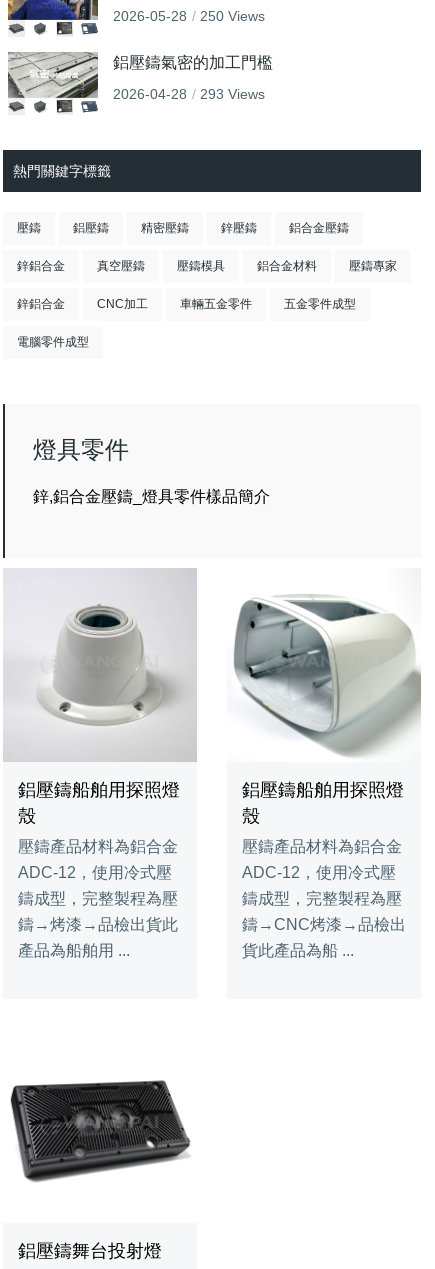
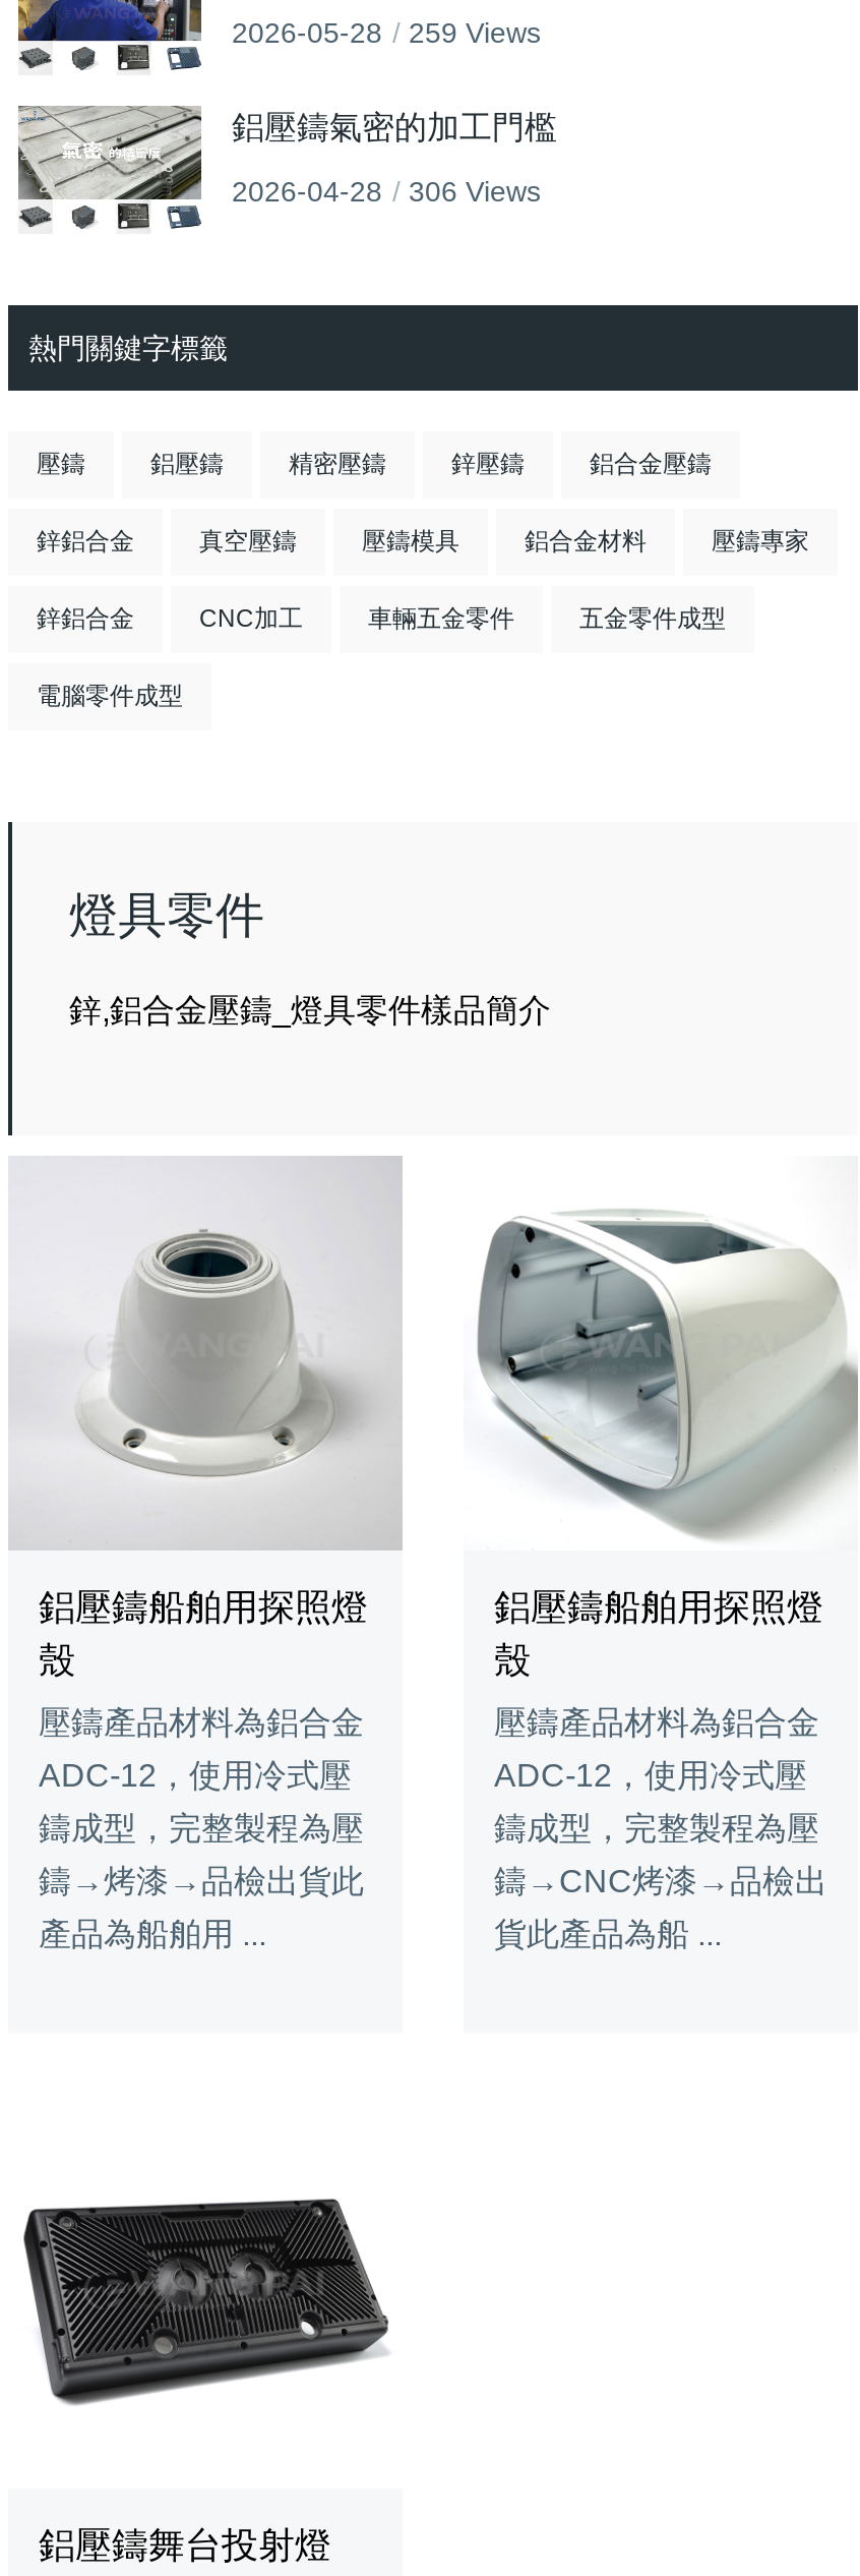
[113,8,265,24] 2026-05-28 250 Views -> [232,16,541,49] 2026-05-28 259 Views
[113,86,265,102] 2026-04-28 293 Views -> [232,175,541,208] 2026-04-28 306 Views

